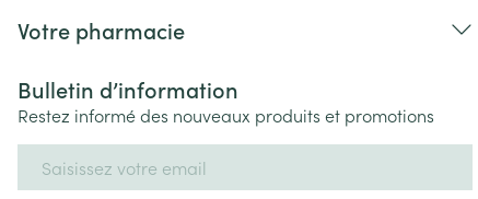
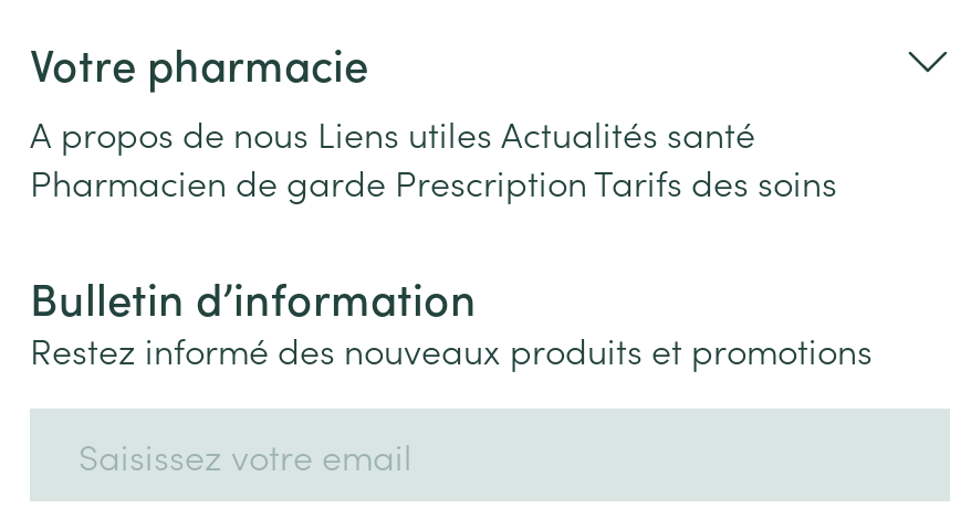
none -> [30,108,837,205] A propos de nous Liens utiles Actualités santé | Pharmacien de garde Prescription Tarifs des soins

